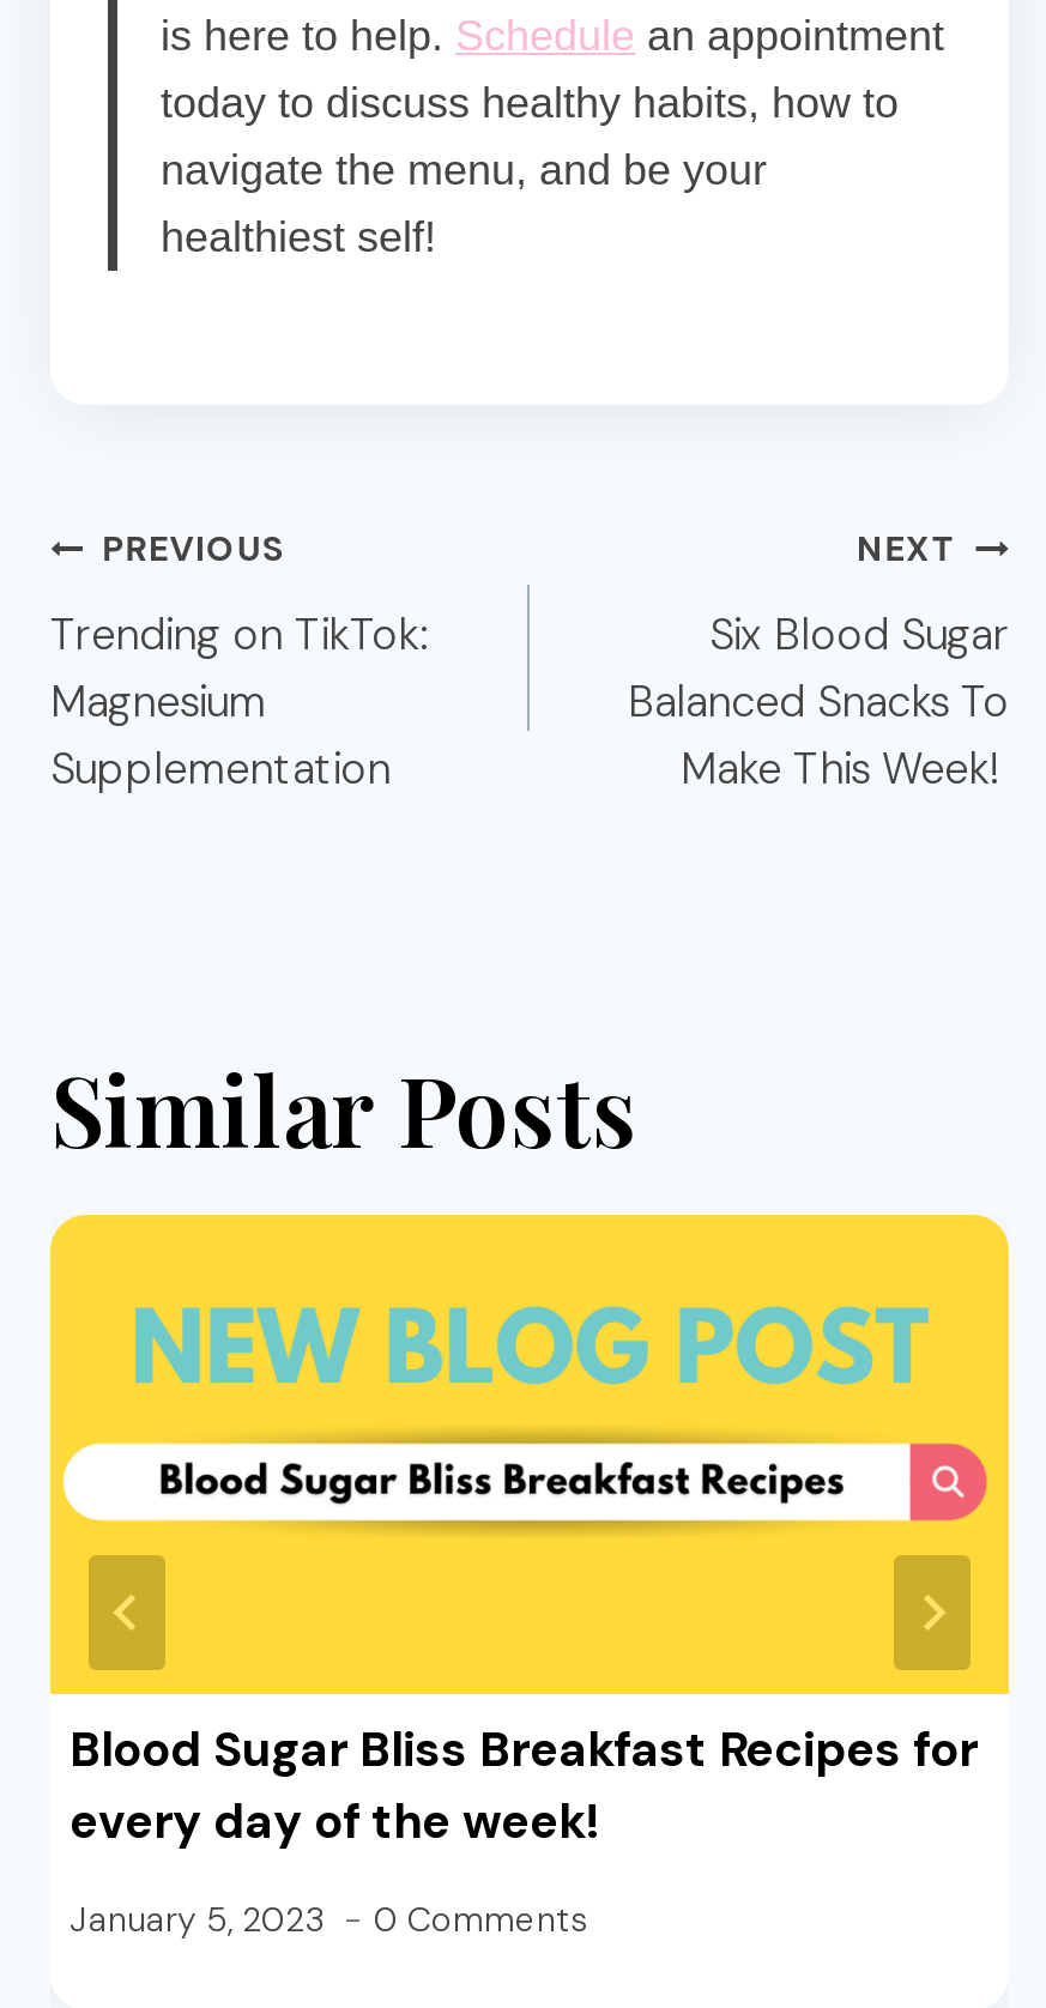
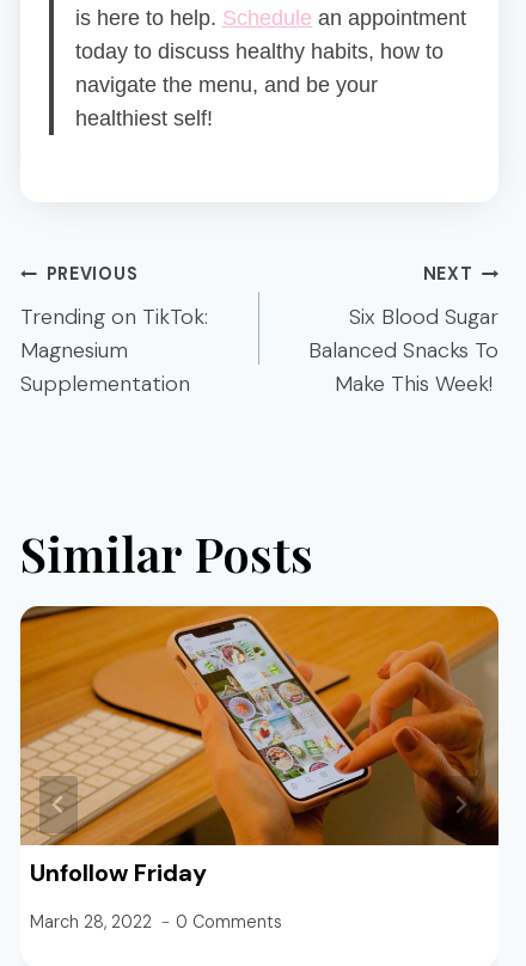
[48,1212,1011,1852] [image] | Blood Sugar Bliss Breakfast Recipes for | every day of the week! -> [19,605,500,888] [image] | Unfollow Friday
[69,1897,326,1940] January 5, 2023 -> [30,910,152,932] March 28, 2022

